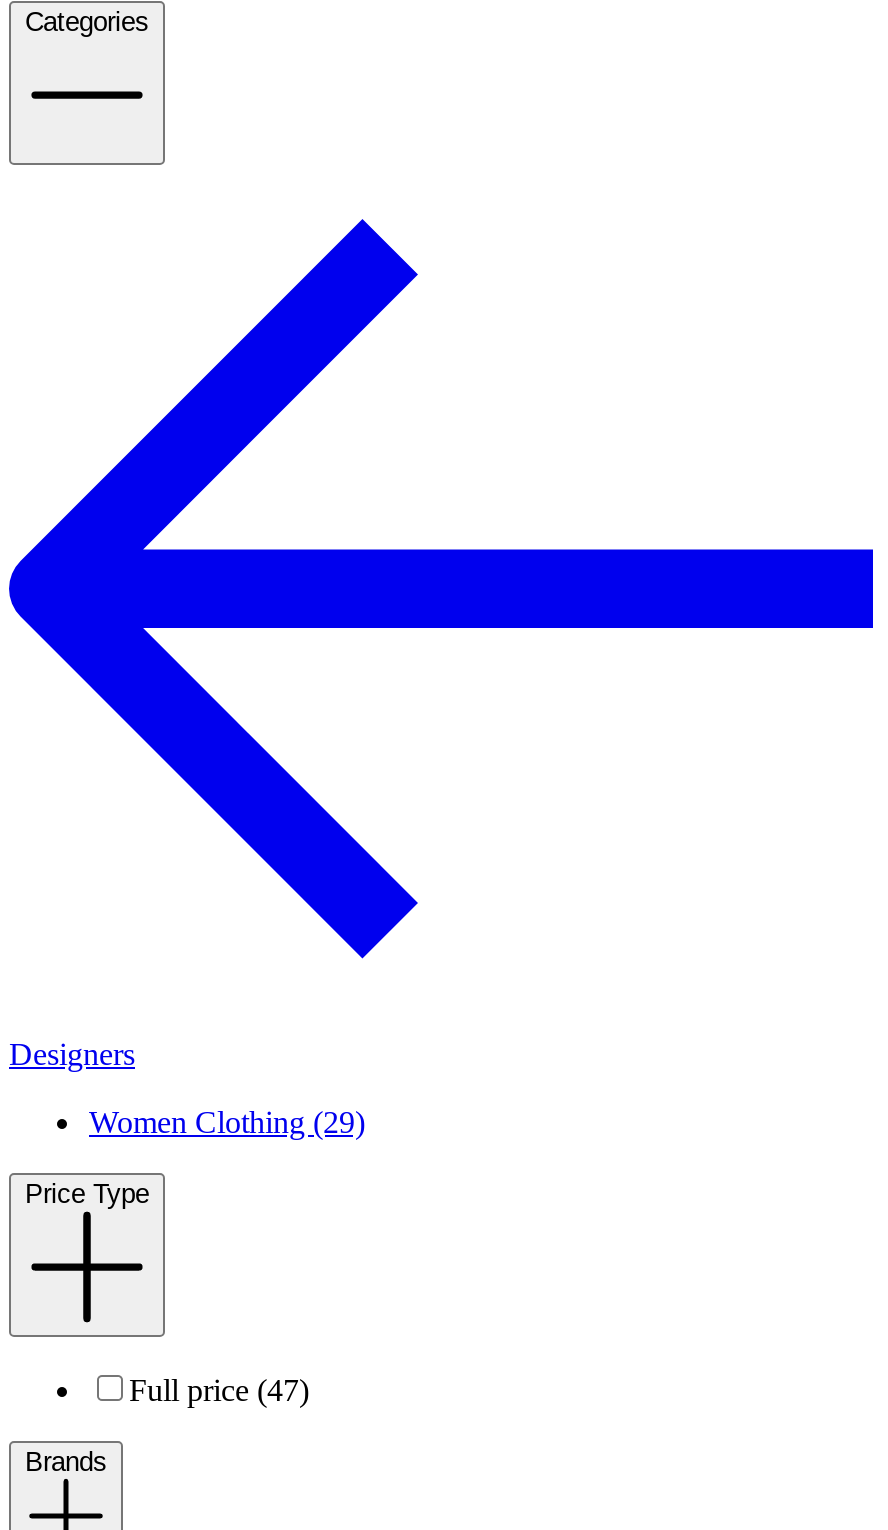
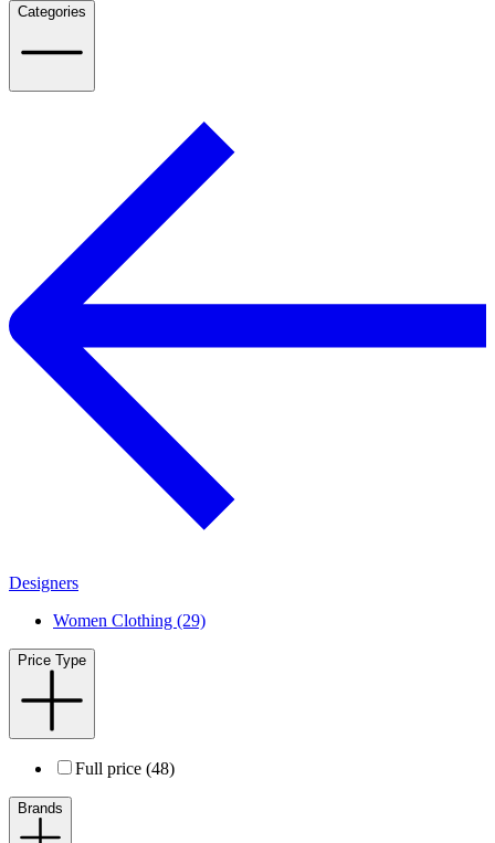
[129,1374,309,1408] Full price (47) -> [75,759,175,778] Full price (48)

